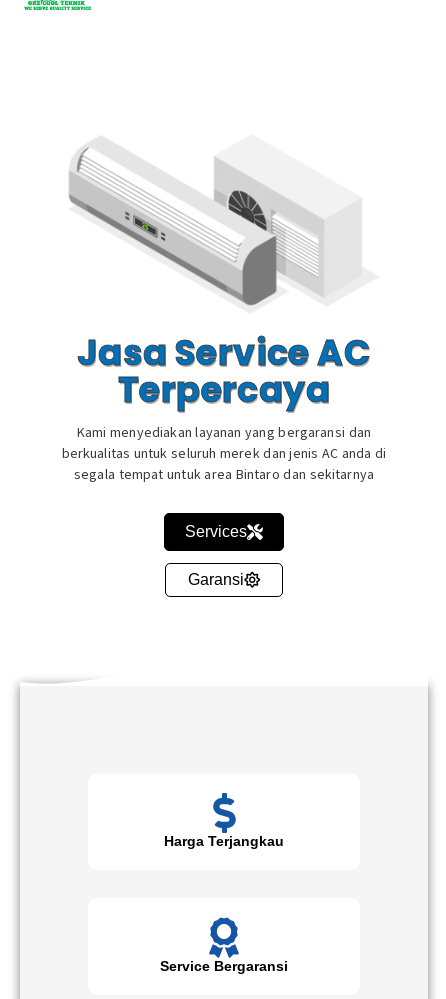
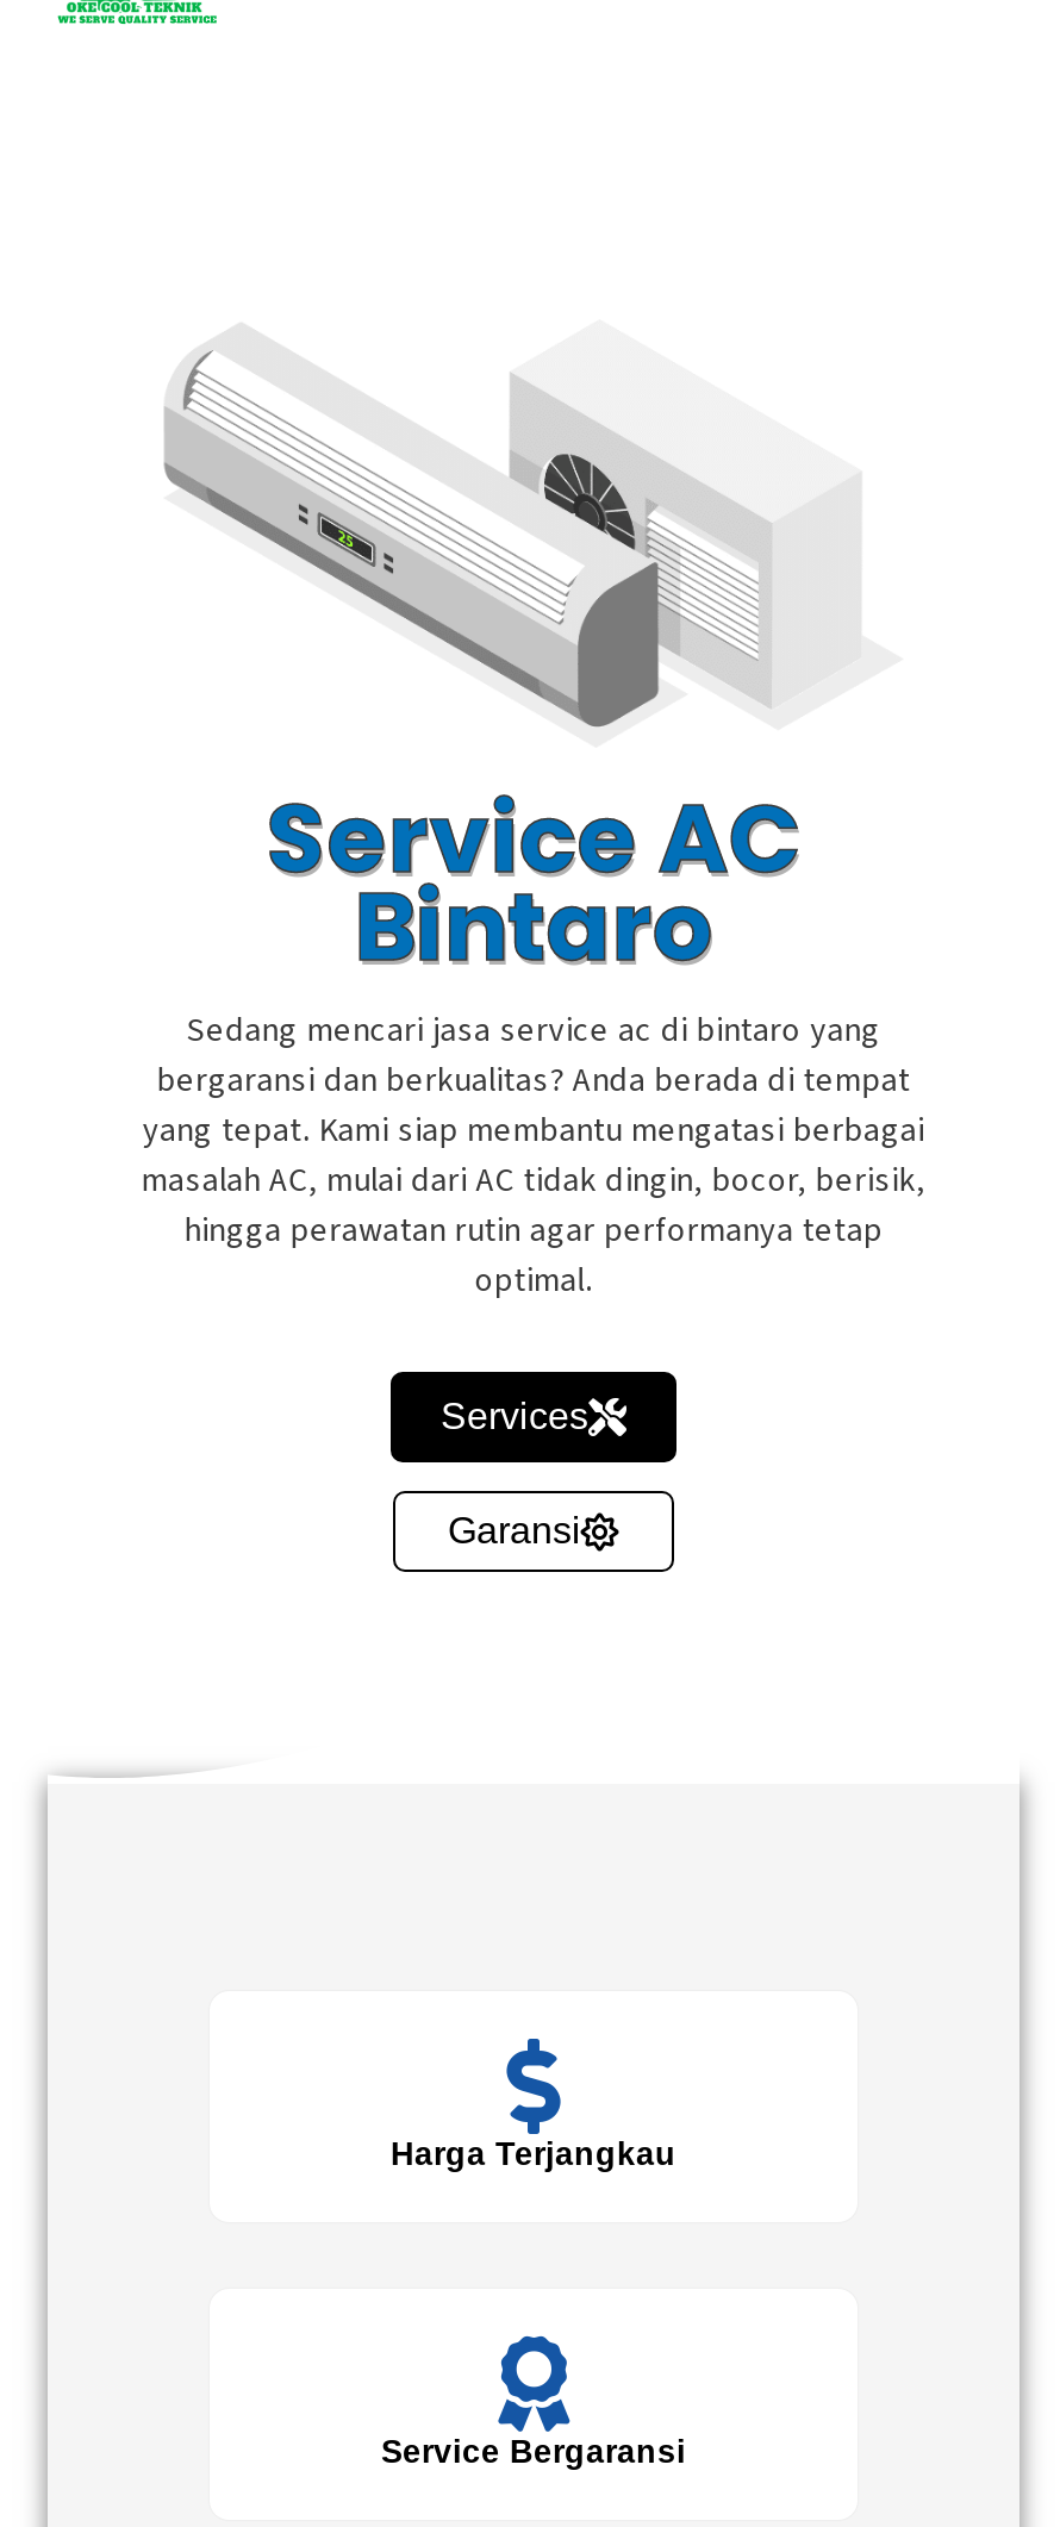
[62,328,386,485] Jasa Service AC | Terpercaya | Kami menyediakan layanan yang bergaransi dan | berkualitas untuk seluruh merek dan jenis AC anda di | segala tempat untuk area Bintaro dan sekitarnya -> [141,771,926,1305] Service AC | Bintaro | Sedang mencari jasa service ac di bintaro yang | bergaransi dan berkualitas? Anda berada di tempat | yang tepat. Kami siap membantu mengatasi berbagai | masalah AC, mulai dari AC tidak dingin, bocor, berisik, | hingga perawatan rutin agar performanya tetap | optimal.

